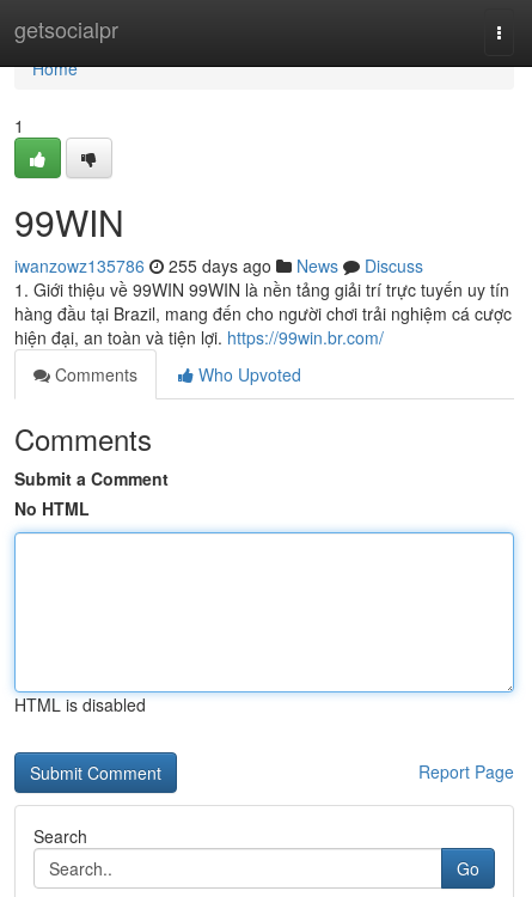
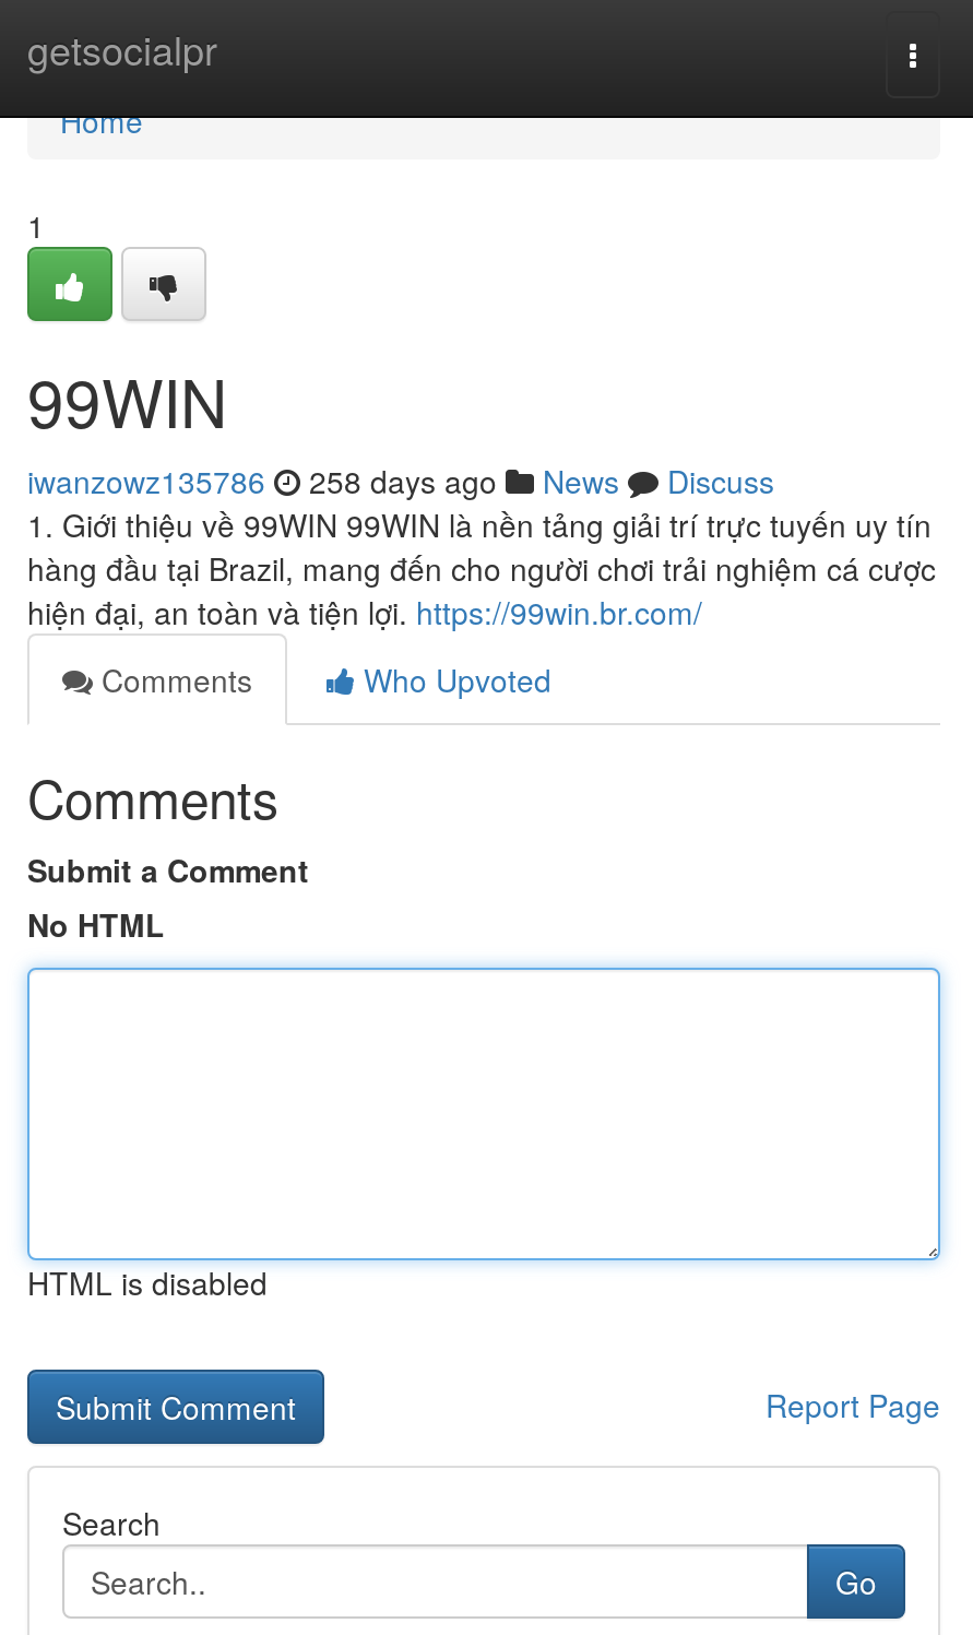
[14,254,423,277] iwanzowz135786 255 days ago News Discuss -> [27,459,774,502] iwanzowz135786 258 days ago News Discuss

